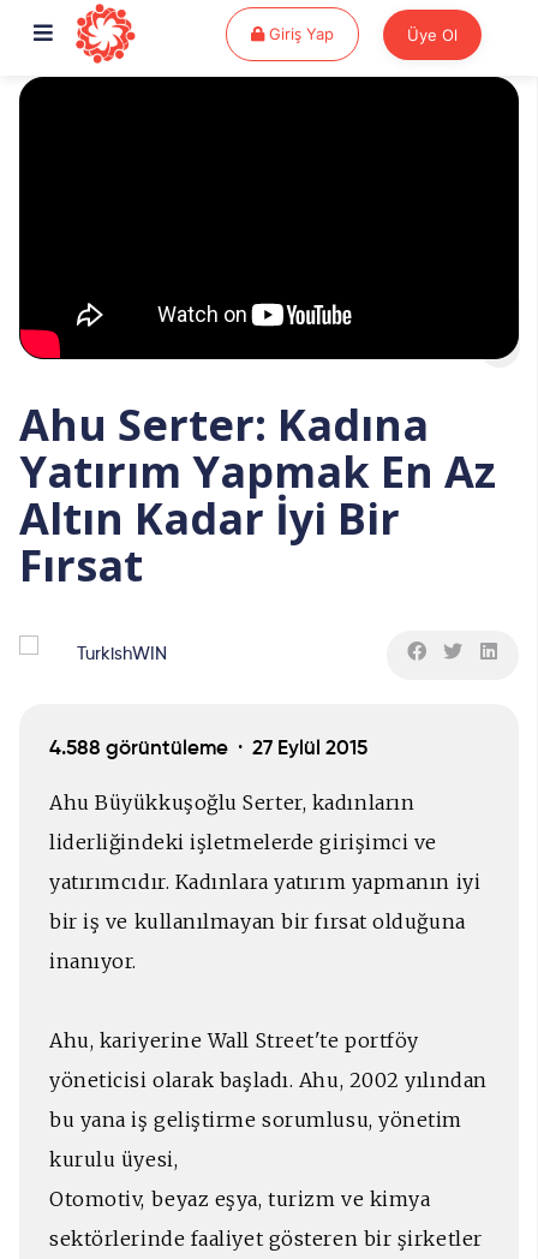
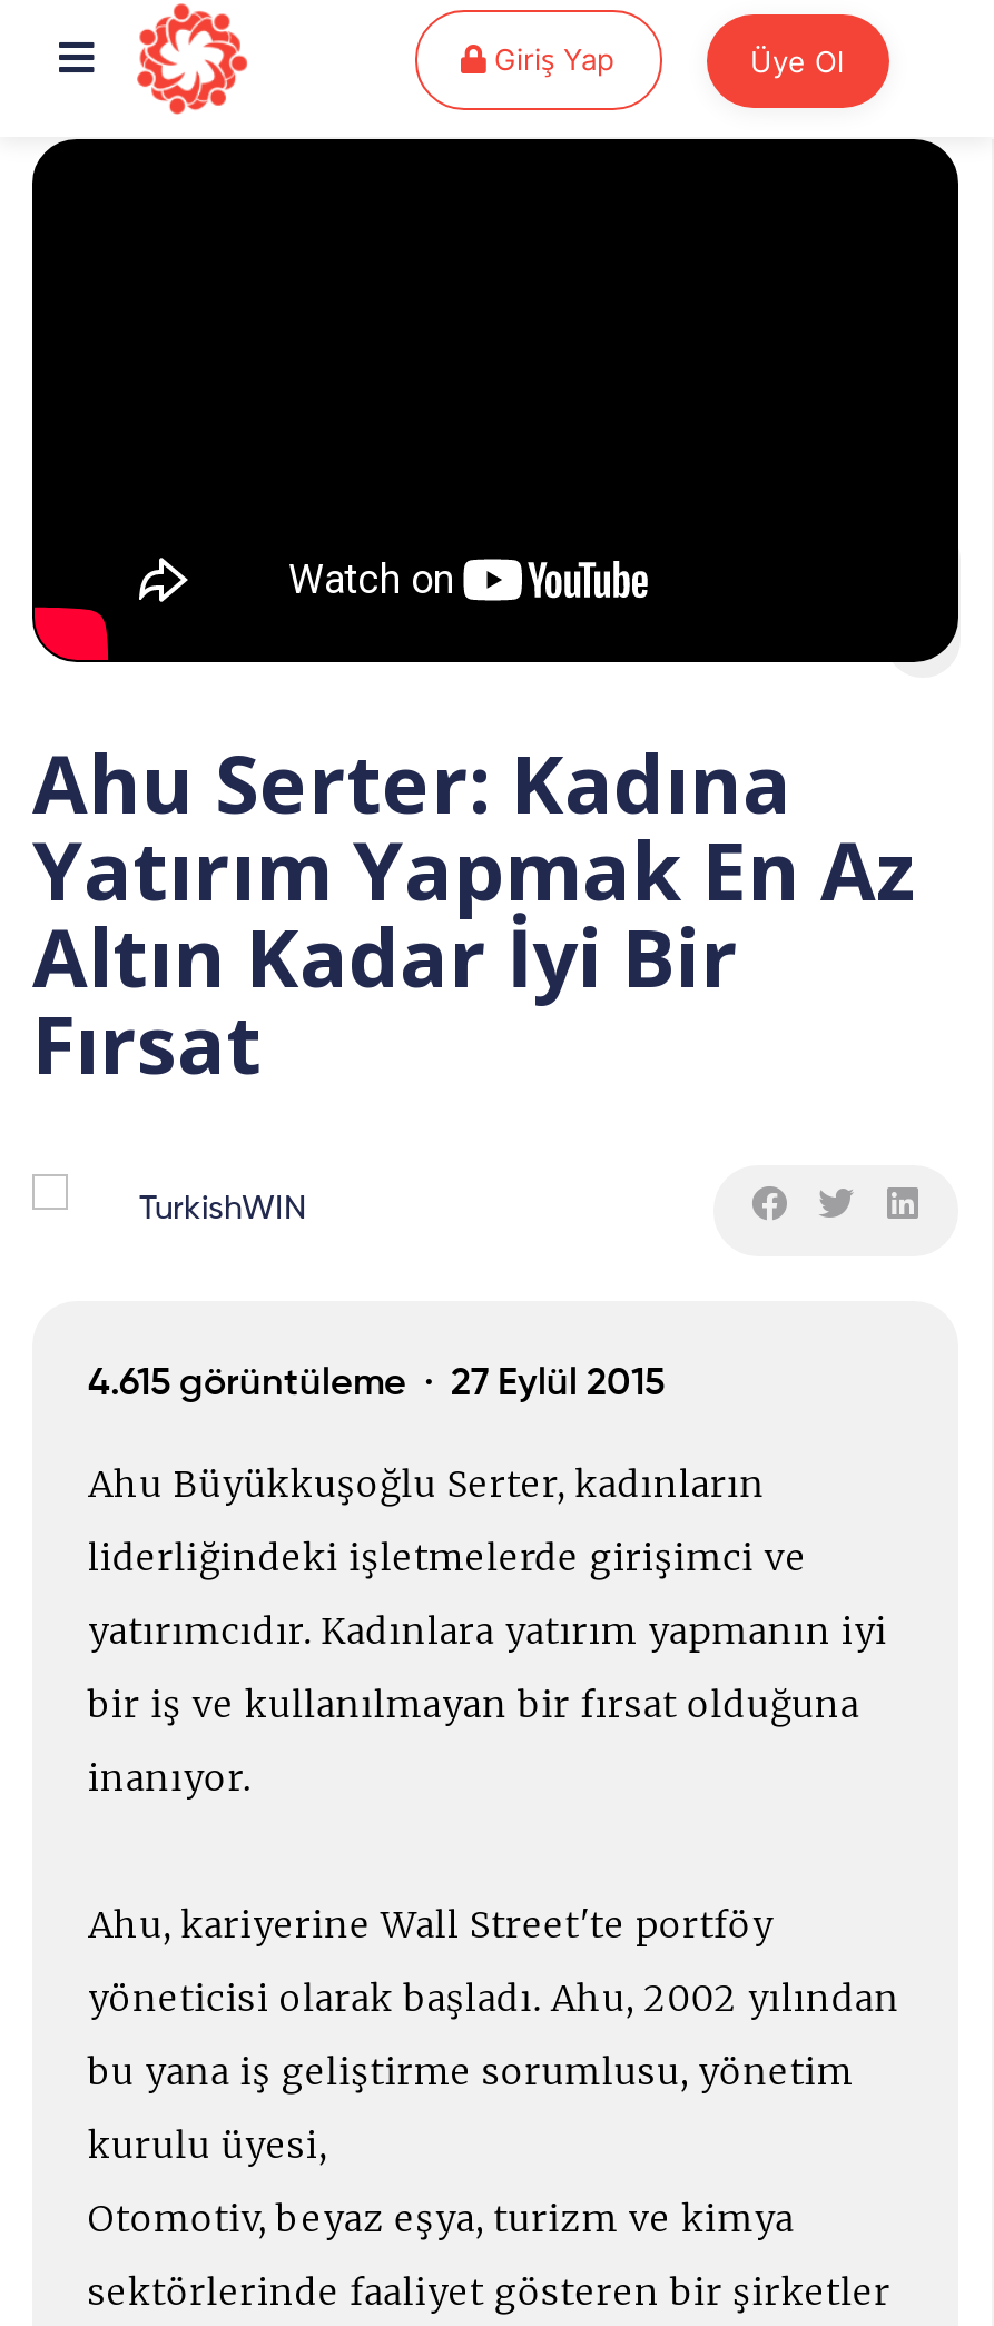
[49,738,367,759] 4.588 görüntüleme · 27 Eylül 2015 -> [88,1365,665,1403] 4.615 görüntüleme · 27 Eylül 2015

